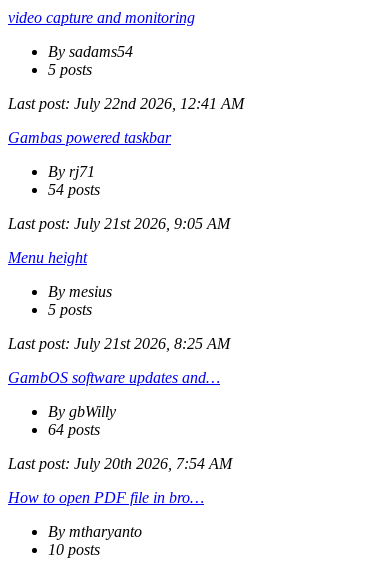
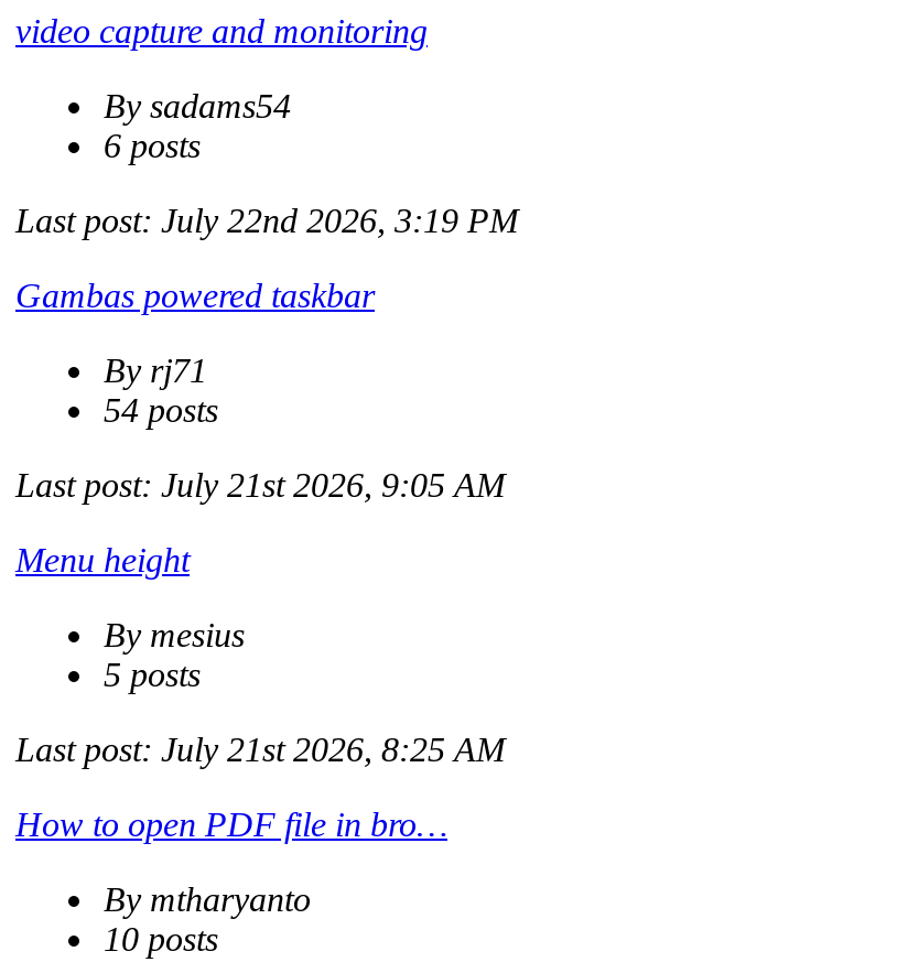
[48,61,92,78] 5 posts -> [104,127,201,164] 6 posts
[8,95,244,112] Last post: July 22nd 2026, 12:41 AM -> [15,202,518,239] Last post: July 22nd 2026, 3:19 PM
[8,369,232,472] GambOS software updates and… | By gbWilly | 64 posts | Last post: July 20th 2026, 7:54 AM -> none

